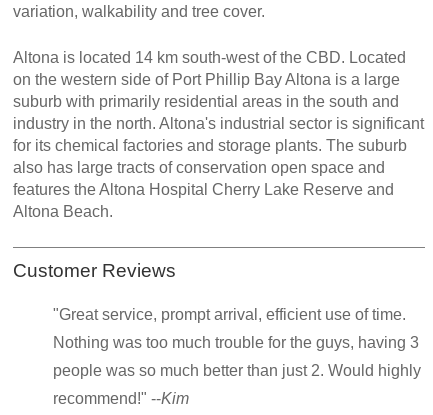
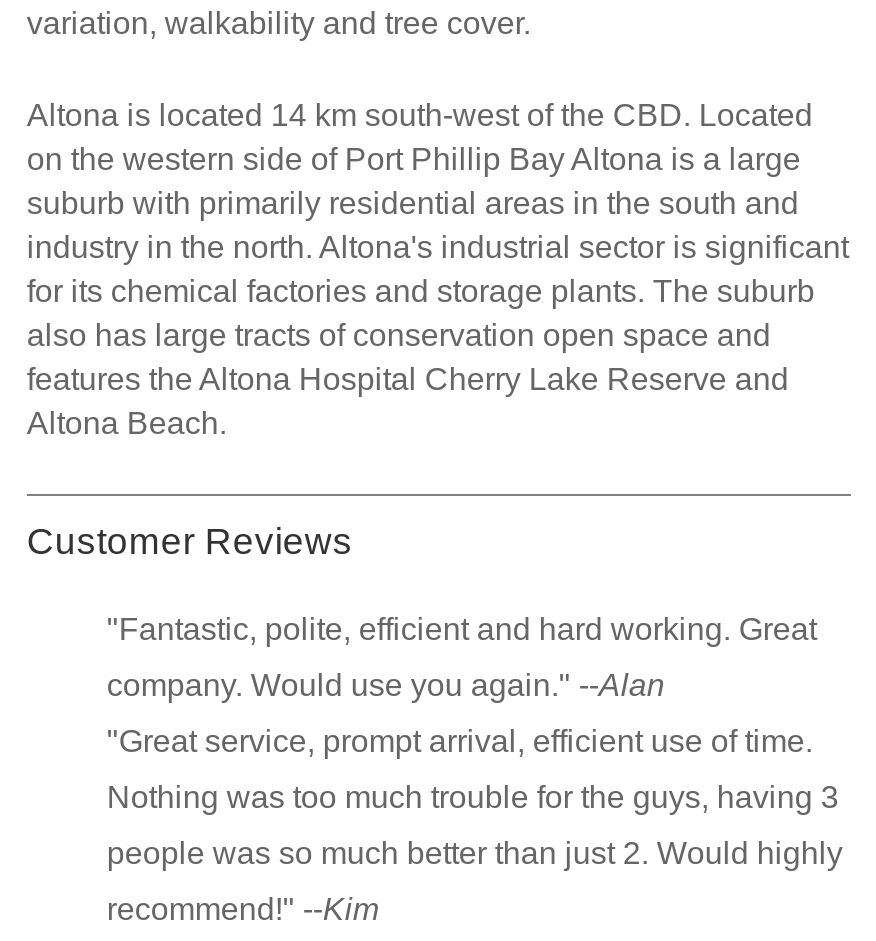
none -> [107,611,817,701] "Fantastic, polite, efficient and hard working. Great | company. Would use you again." --Alan

